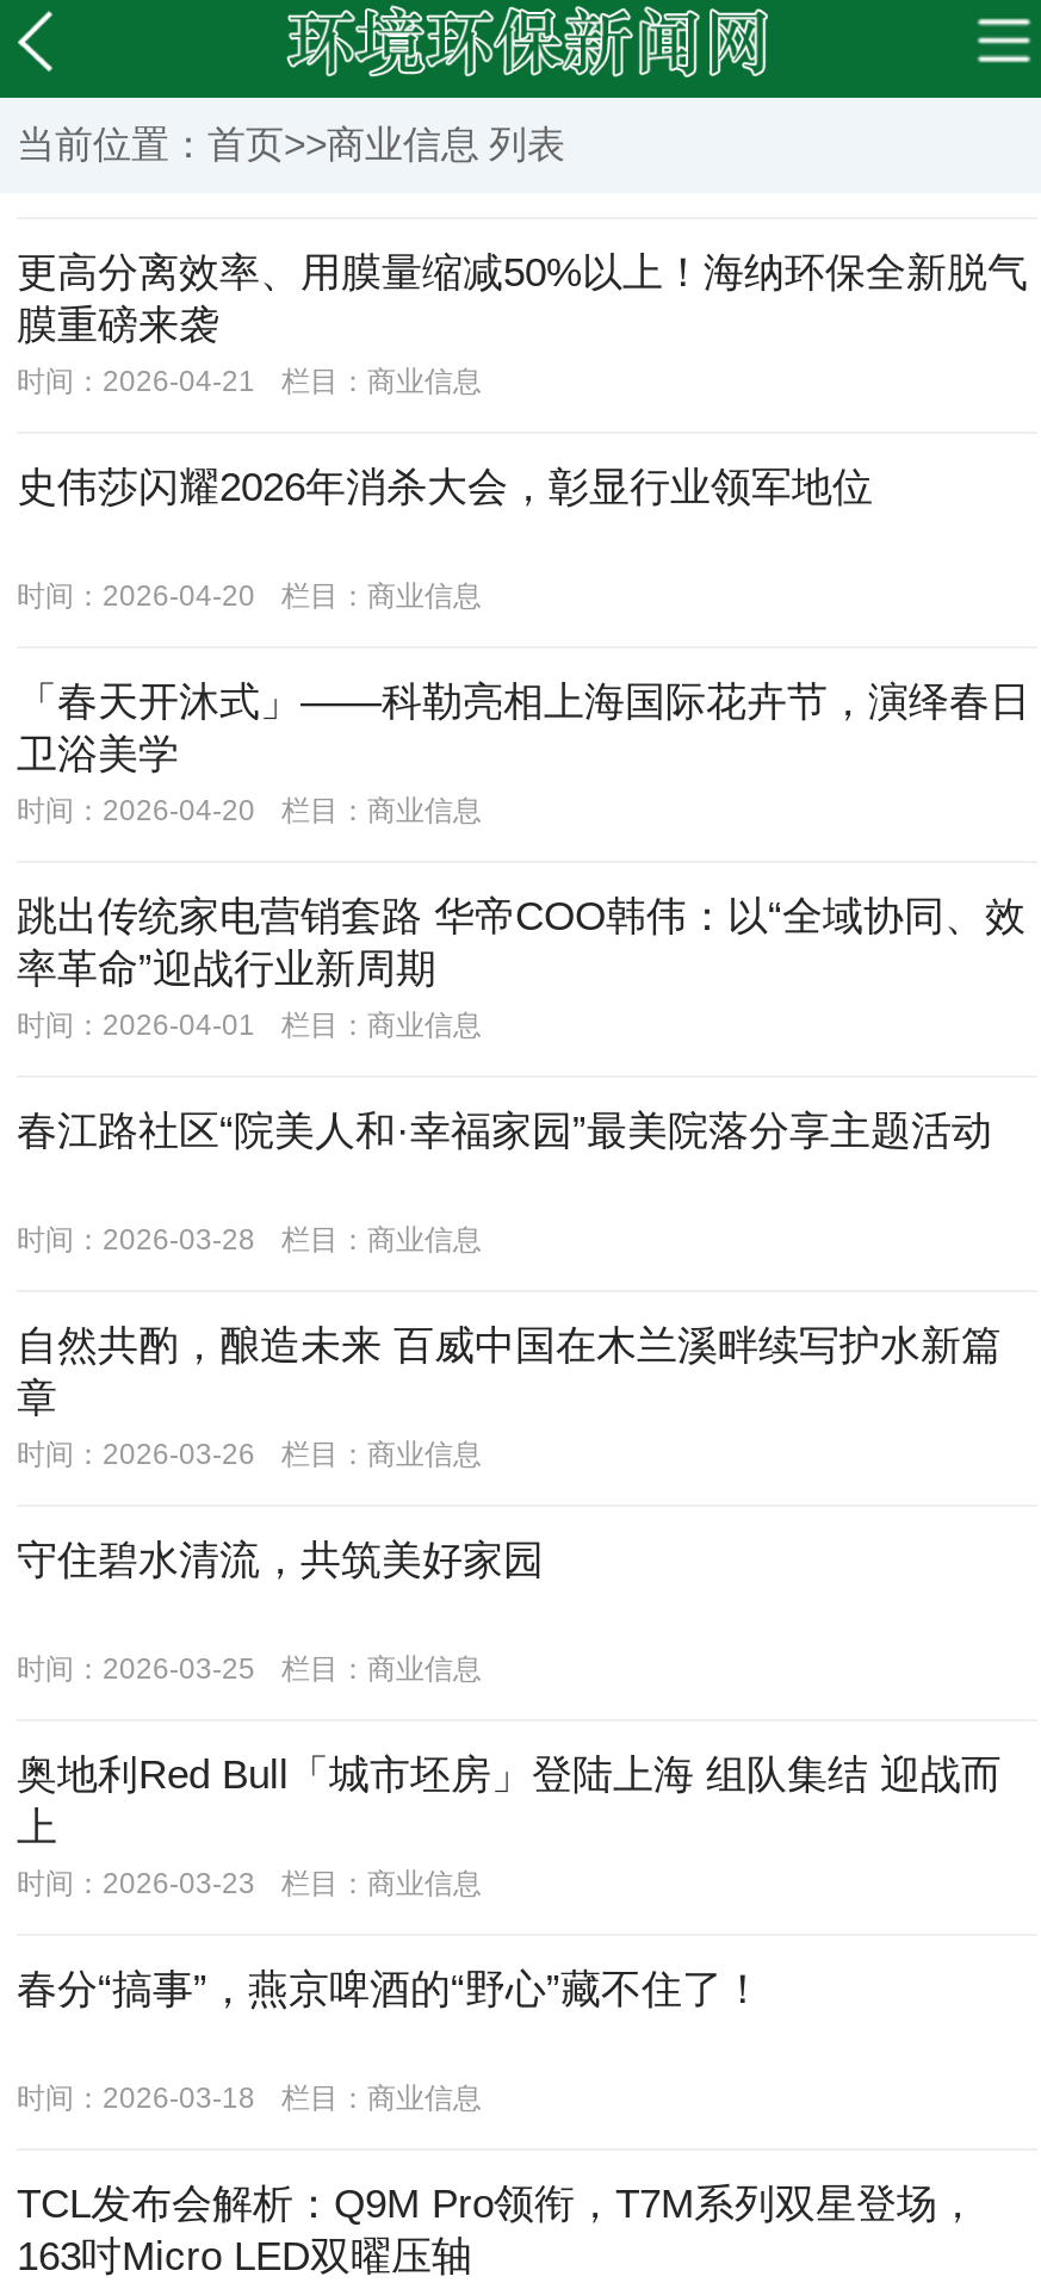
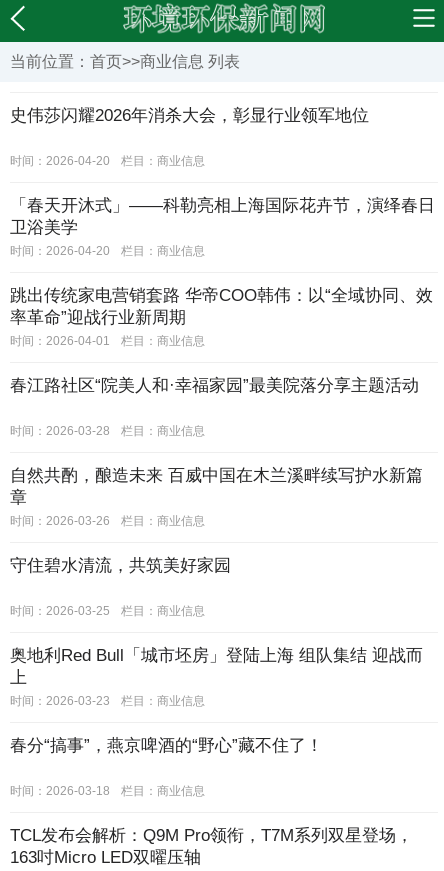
[17,250,1028,398] 更高分离效率、用膜量缩减50%以上！海纳环保全新脱气 | 膜重磅来袭 | 时间：2026-04-21 | 栏目：商业信息 -> none

